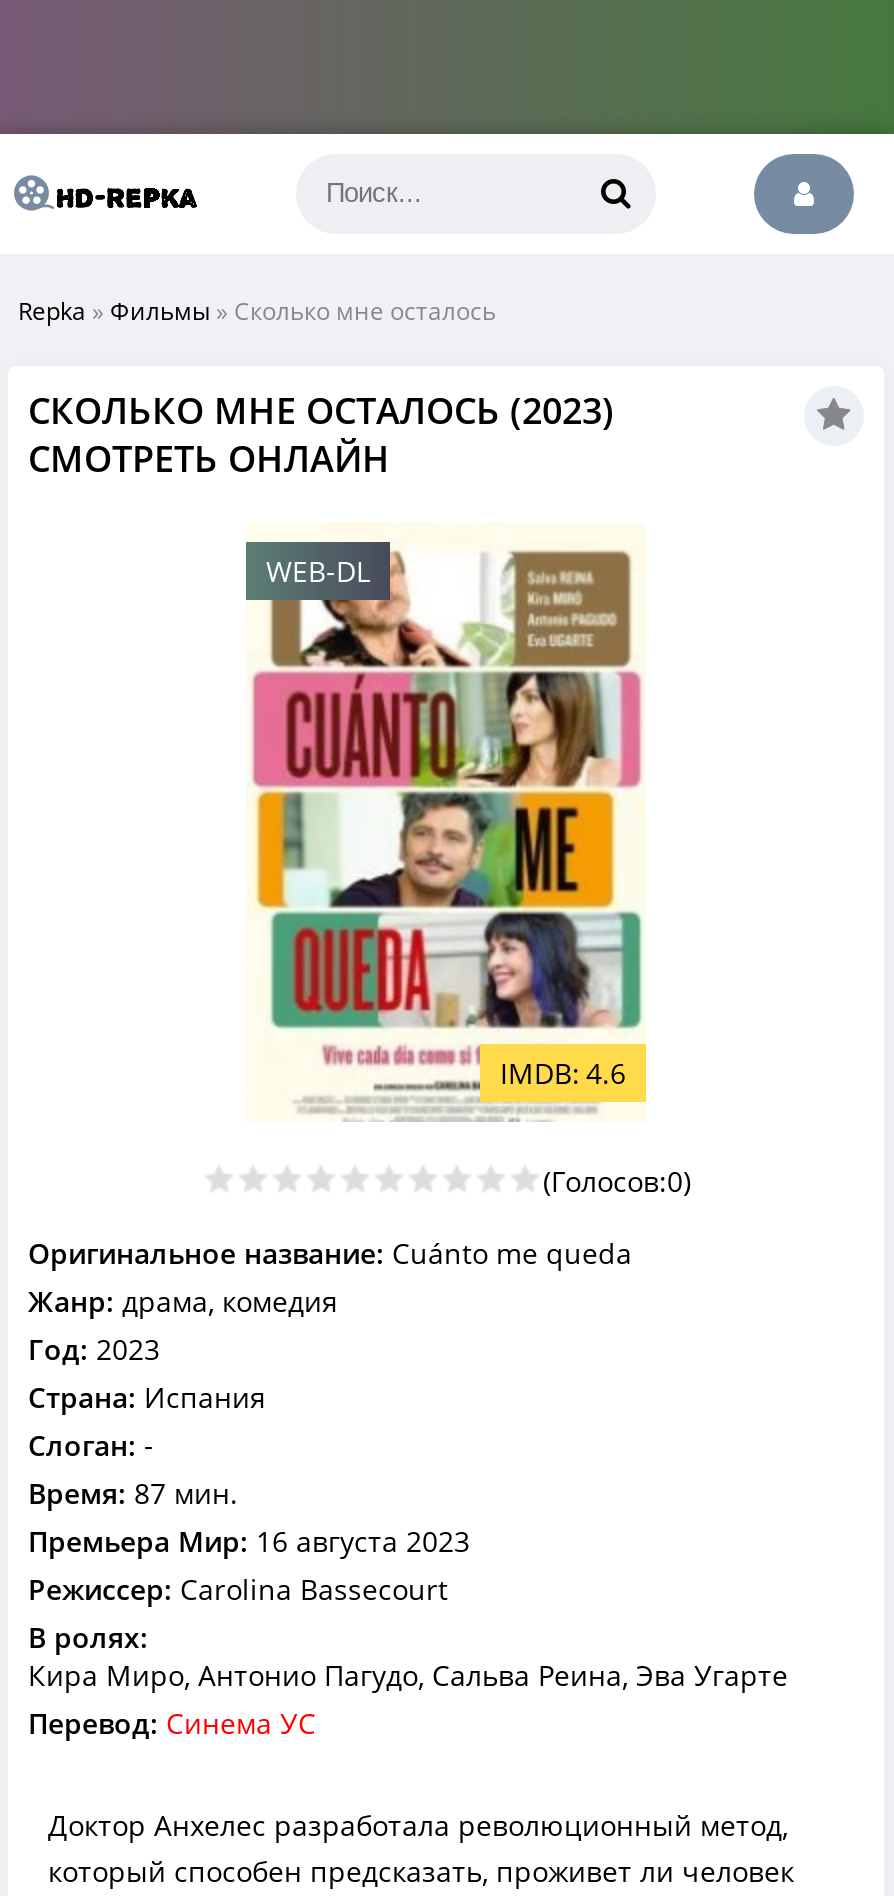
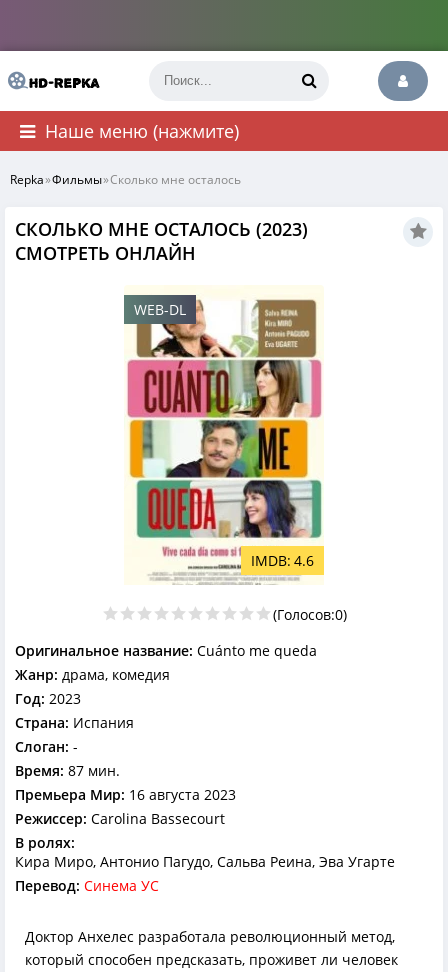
none -> [45,119,239,143] Наше меню (нажмите)

